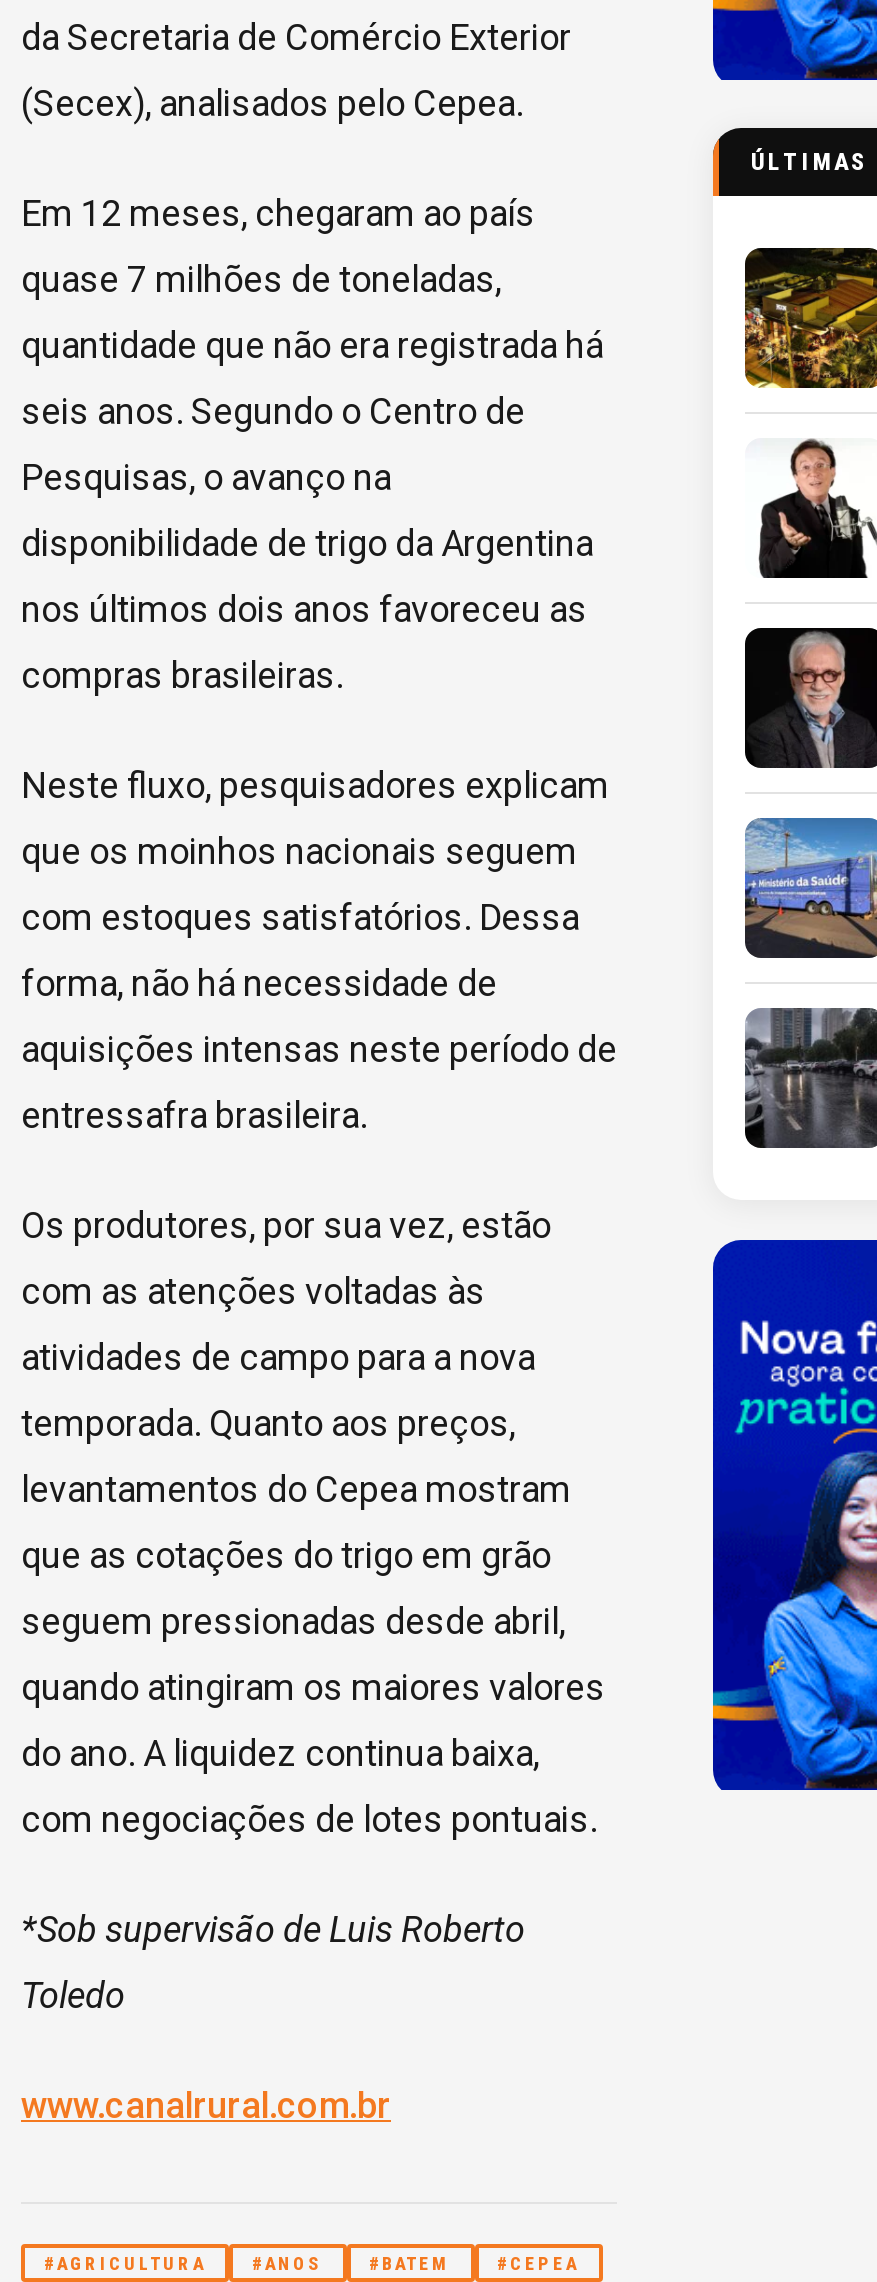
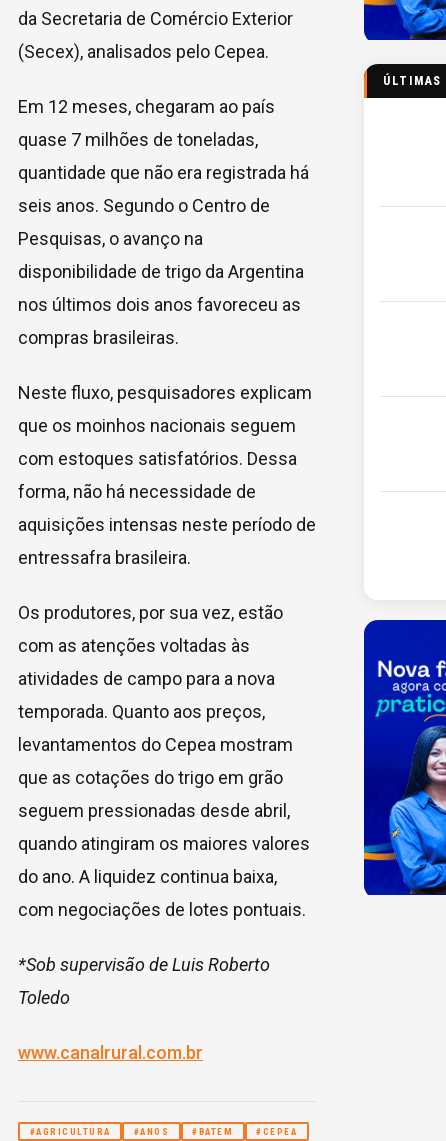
[743,246,871,390] [image] -> none
[757,438,871,580] [image] -> none
[743,626,871,770] [image] -> none
[743,816,871,960] [image] -> none
[743,1006,871,1150] [image] -> none

